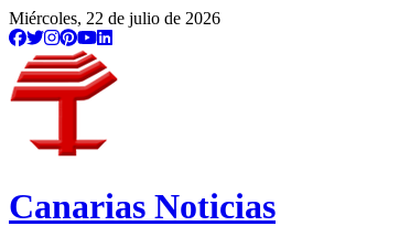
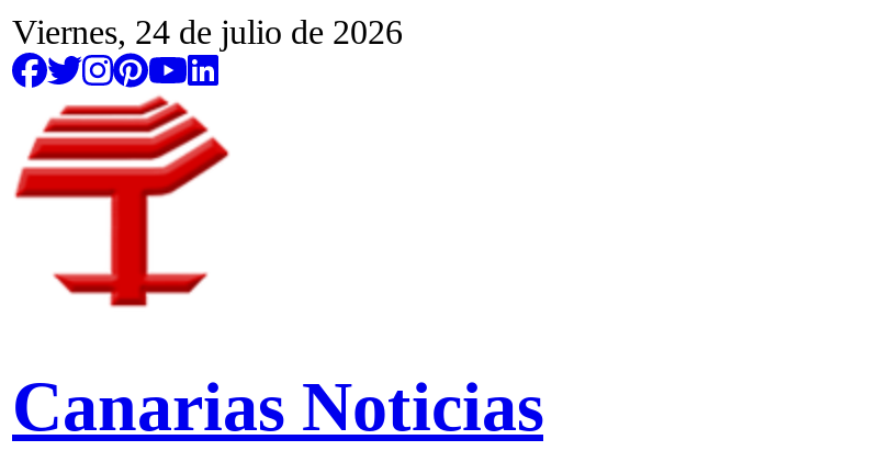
[9,9,220,28] Miércoles, 22 de julio de 2026 -> [12,13,403,50] Viernes, 24 de julio de 2026

